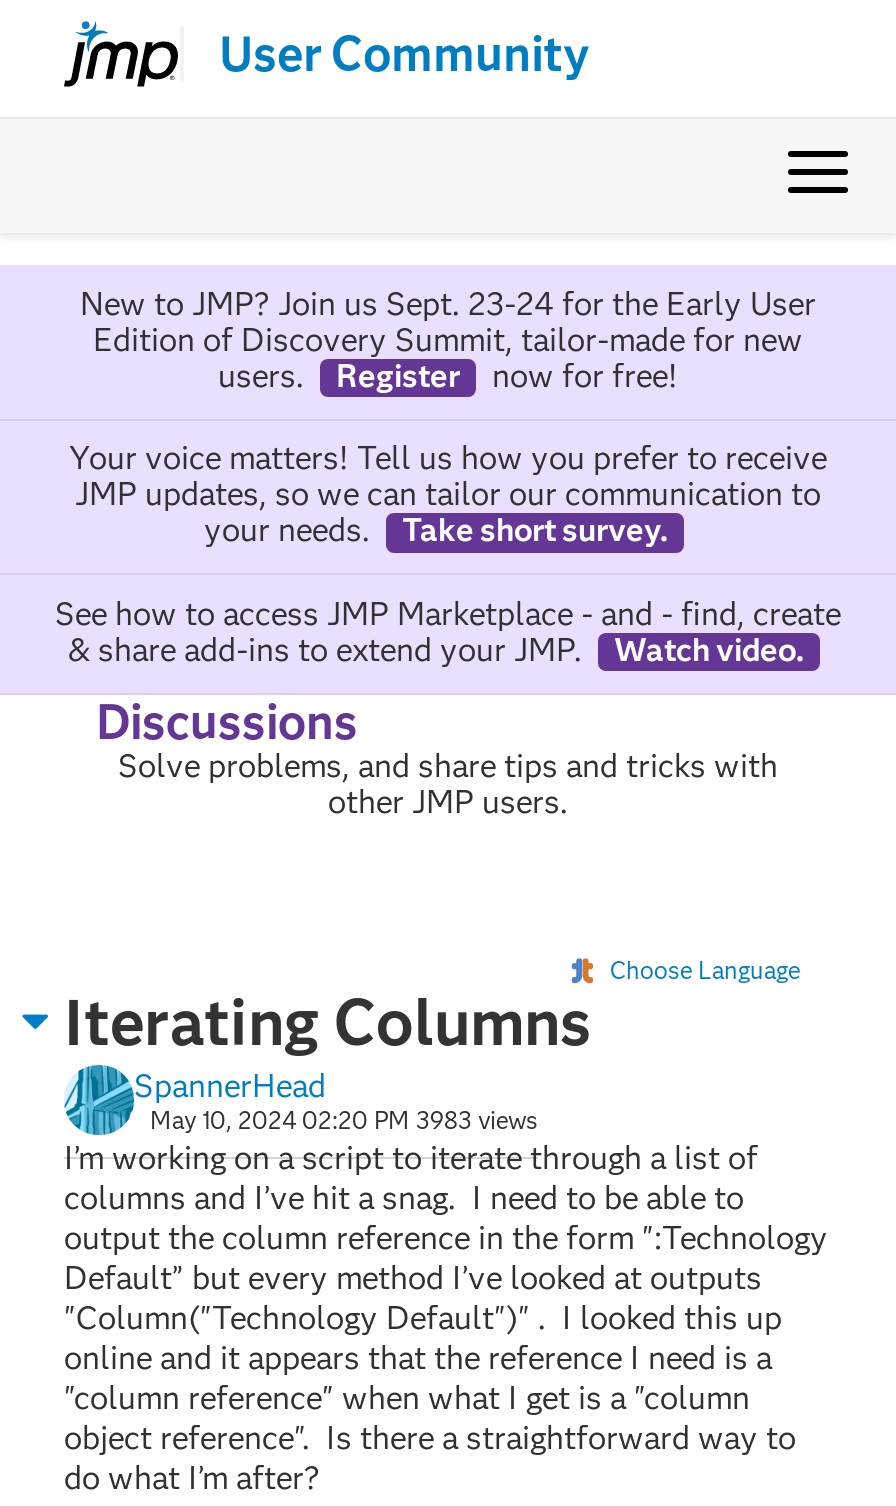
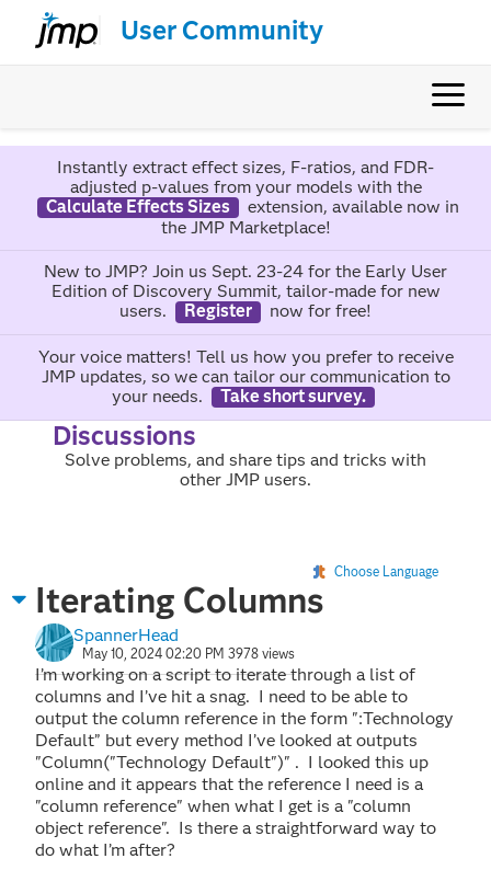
none -> [45,156,459,238] Instantly extract effect sizes, F-ratios, and FDR- | adjusted p-values from your models with the | Calculate Effects Sizes | extension, available now in | the JMP Marketplace!
moved [69,285,827,549] -> [38,261,453,406]: New to JMP? Join us Sept. 23-24 for the Early User | Edition of Discovery Summit, tailor-made for new | users. | ... | your needs. | Take short survey.
[55,594,841,668] See how to access JMP Marketplace - and - find, create | & share add-ins to extend your JMP. | Watch video. -> none
[150,1105,538,1135] May 10, 2024 02:20 PM 3983 views -> [82,645,295,662] May 10, 2024 02:20 PM 3978 views

